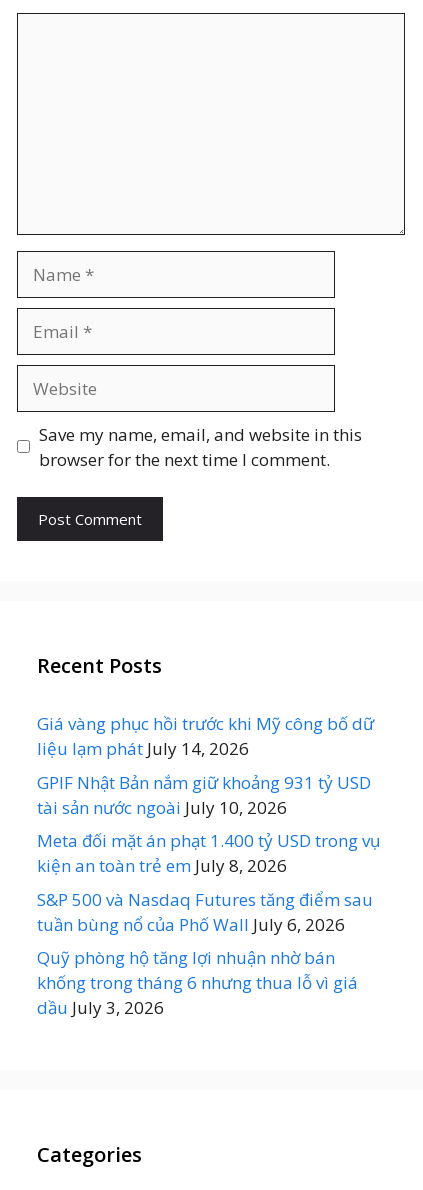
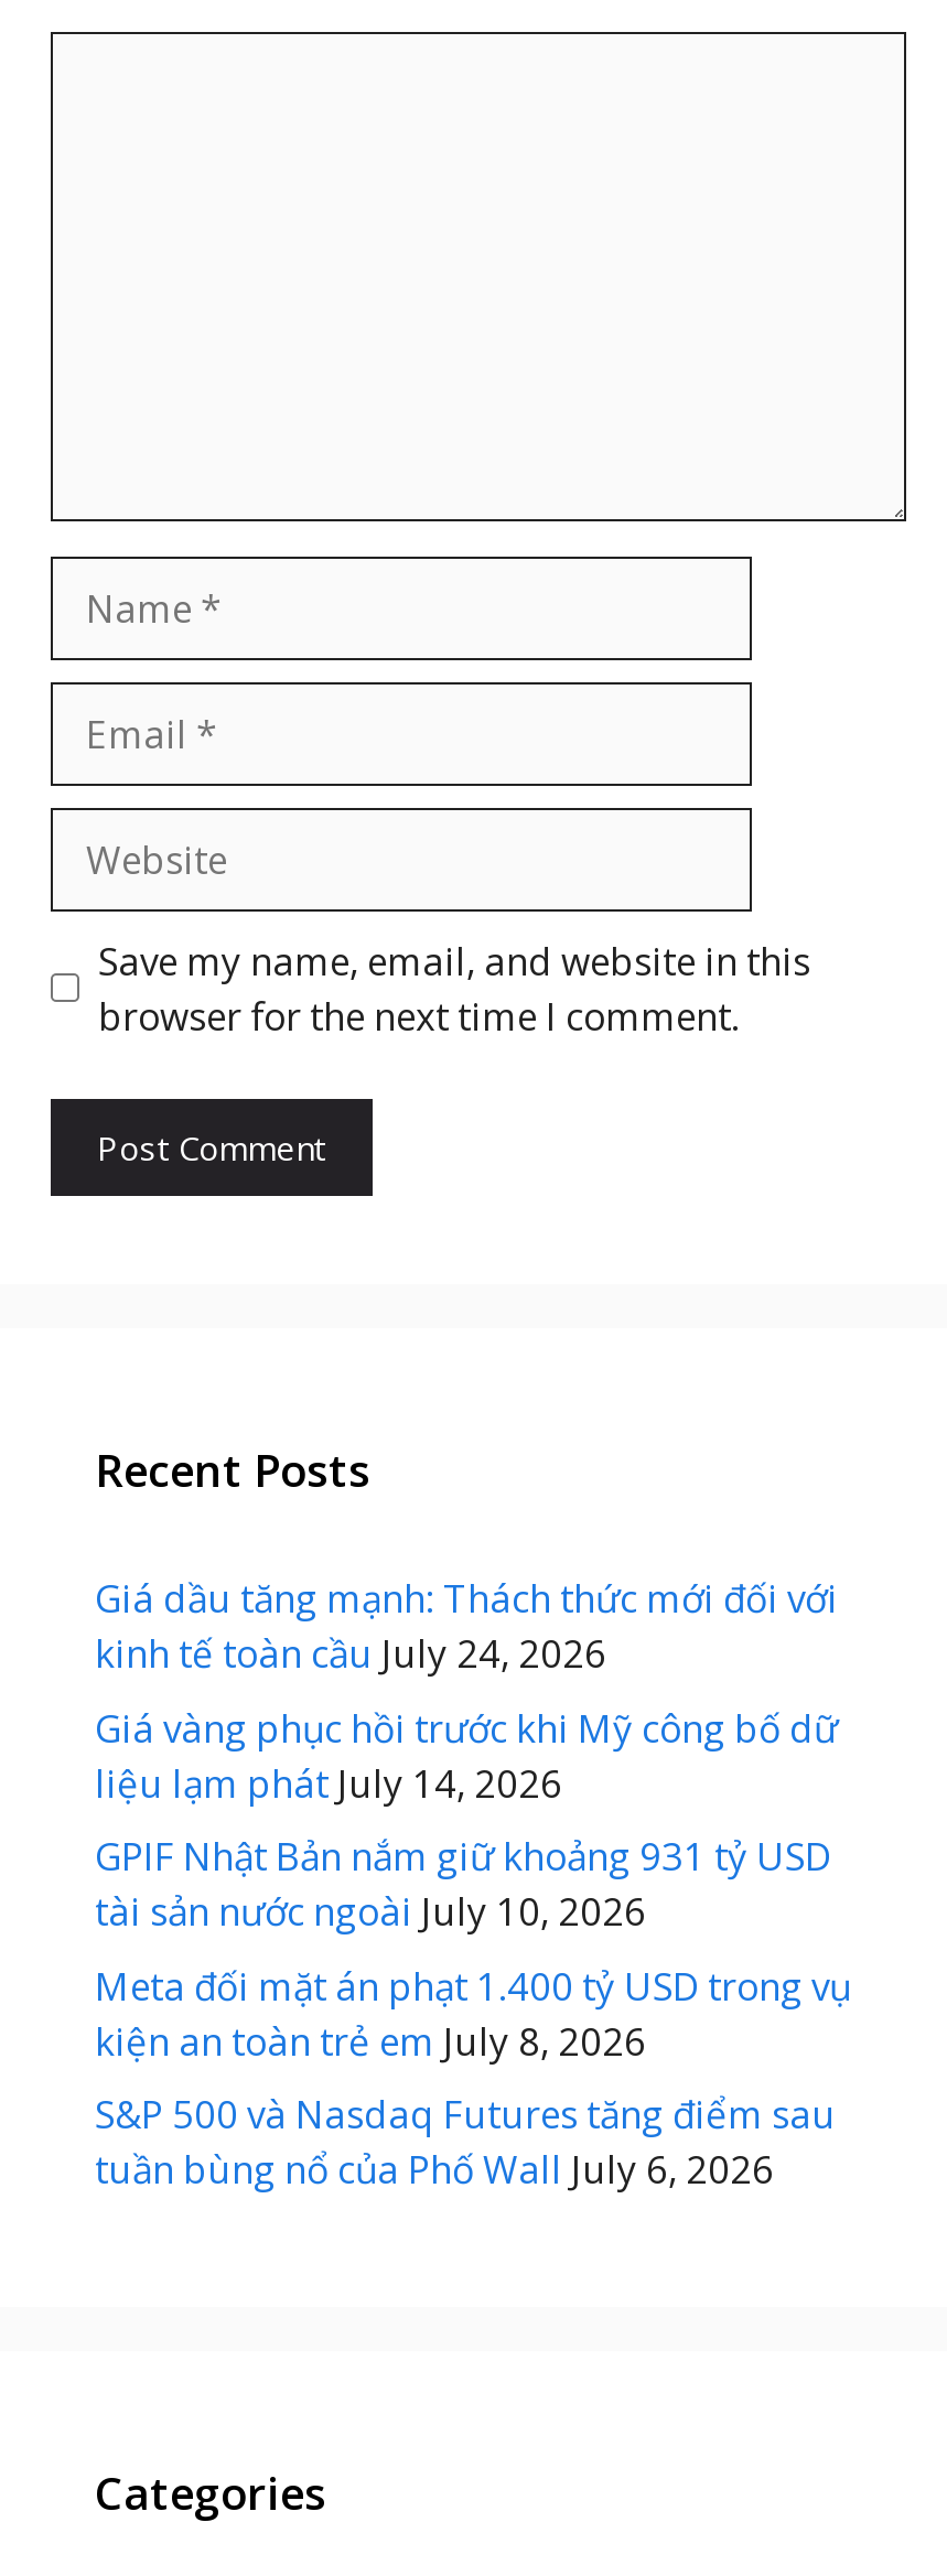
none -> [95,1573,838,1679] Giá dầu tăng mạnh: Thách thức mới đối với | kinh tế toàn cầu July 24, 2026
moved [37,712,380,935] -> [95,1702,851,2195]: Giá vàng phục hồi trước khi Mỹ công bố dữ | liệu lạm phát July 14, 2026 | GPIF Nhật Bản nắm giữ khoảng 931 tỷ USD | tài sản nước ngoài July 10, 2026 | Meta đối mặt án phạt 1.400 tỷ USD trong vụ | kiện an toàn trẻ em July 8, 2026 | S&P 500 và Nasdaq Futures tăng điểm sau | tuần bùng nổ của Phố Wall July 6, 2026
[37,946,358,1019] Quỹ phòng hộ tăng lợi nhuận nhờ bán | khống trong tháng 6 nhưng thua lỗ vì giá | dầu July 3, 2026 -> none

